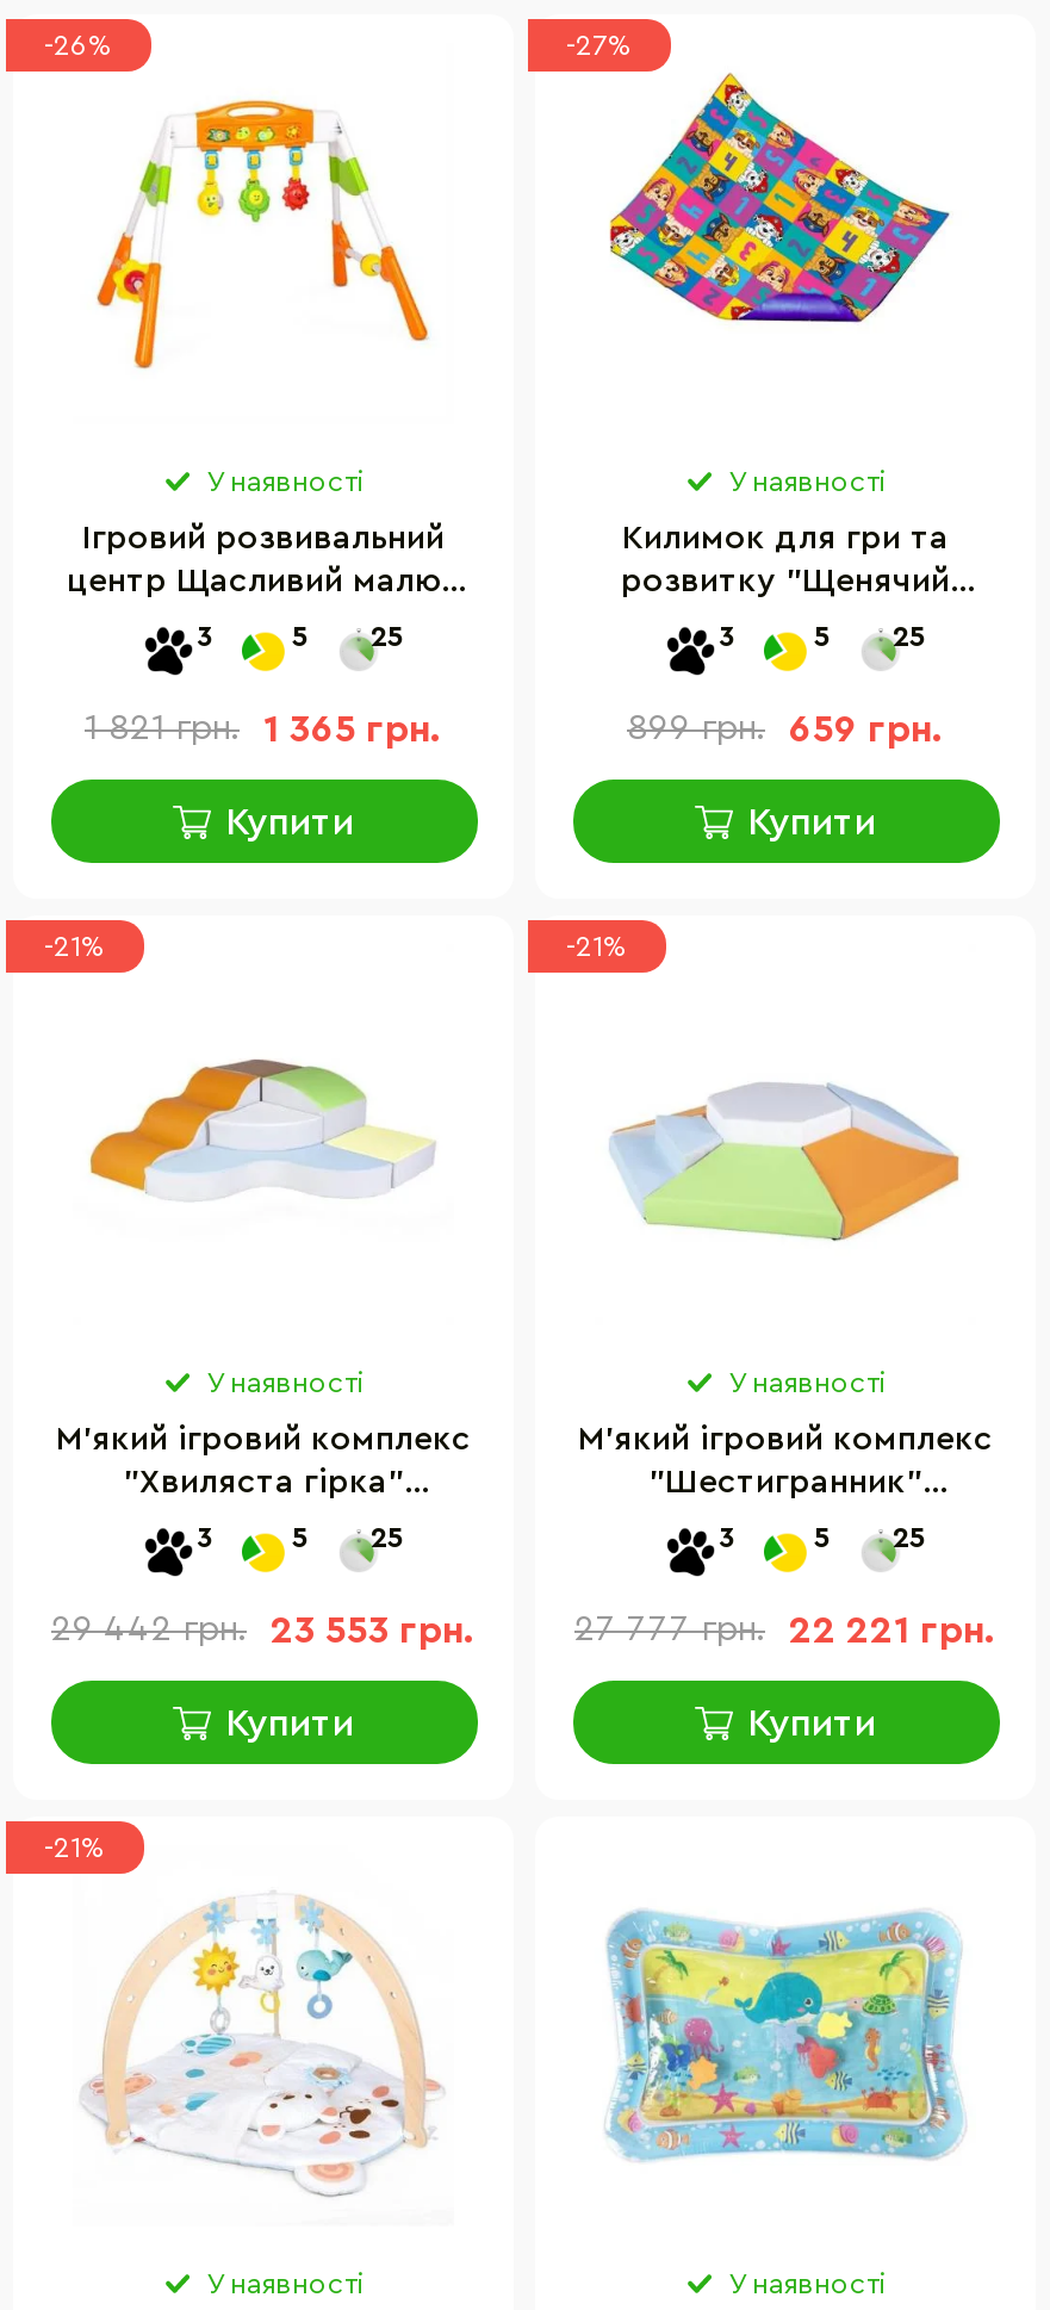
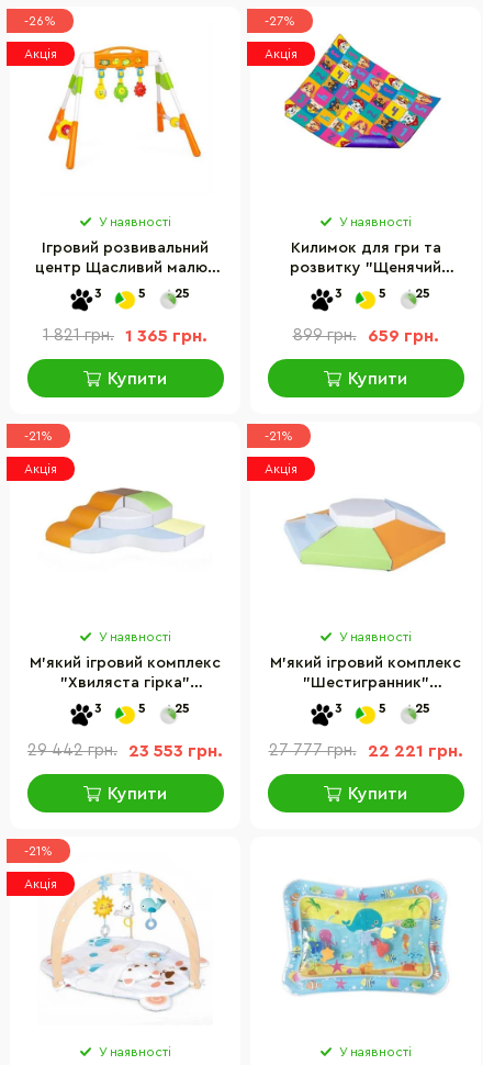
none -> [24,47,57,60] Акція
none -> [265,47,297,60] Акція
none -> [24,462,57,475] Акція
none -> [265,462,297,475] Акція
none -> [24,877,57,890] Акція

